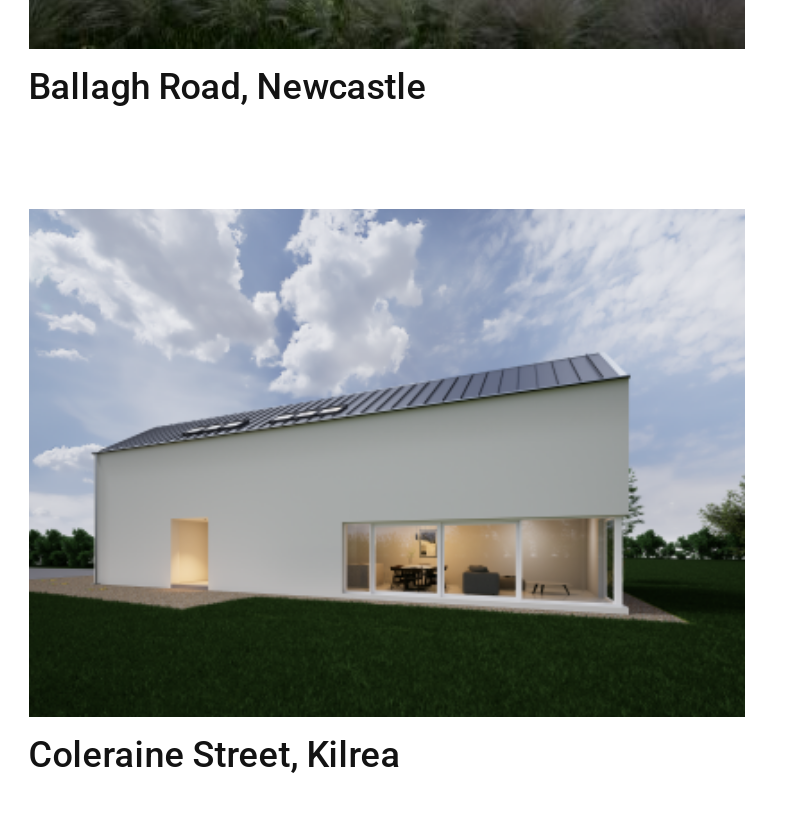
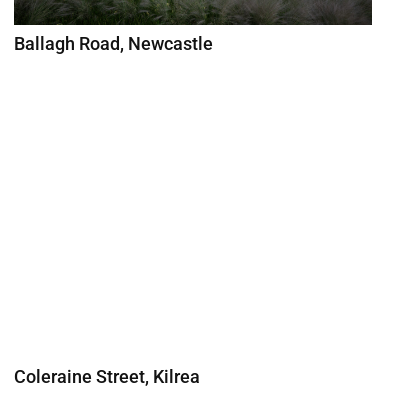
[27,208,747,720] [image] -> none

